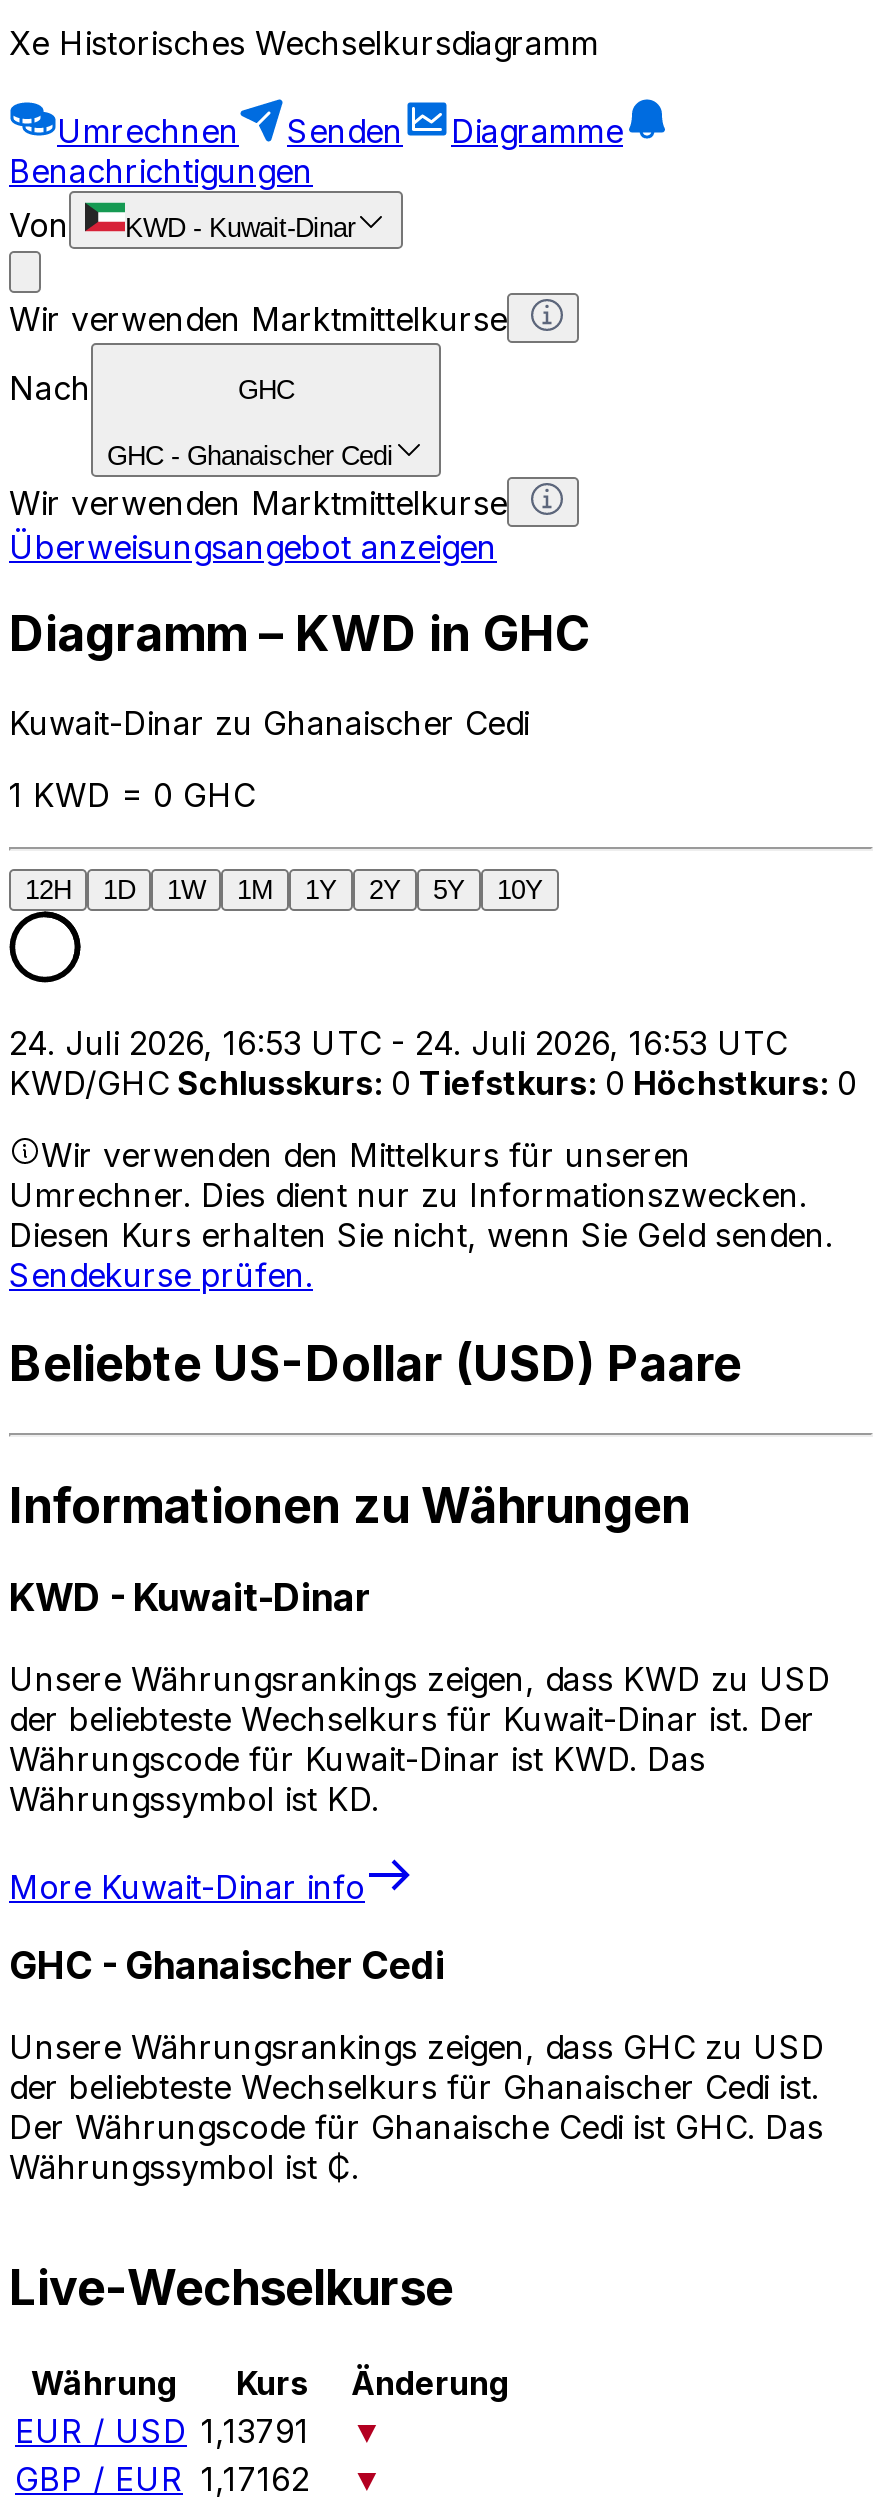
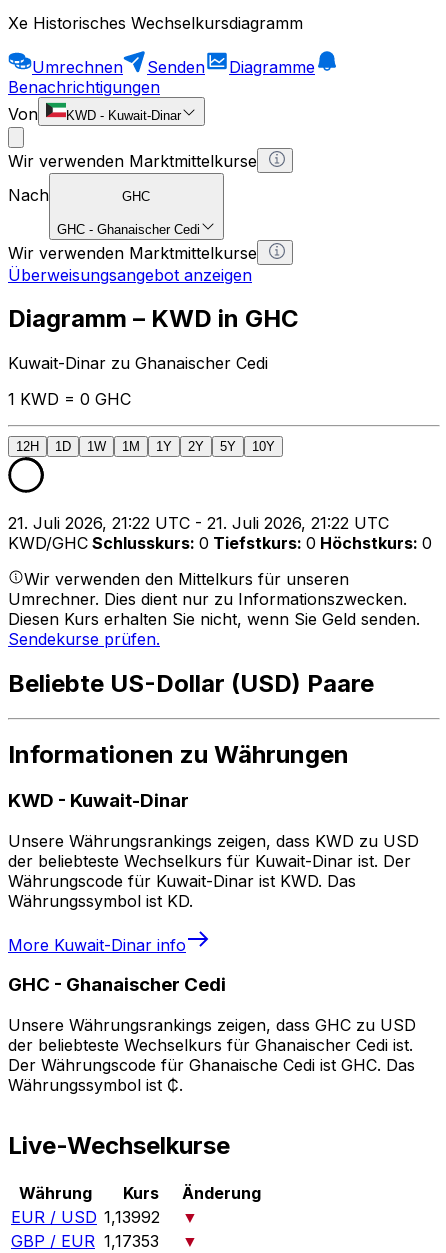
[9,1024,787,1064] 24. Juli 2026, 16:53 UTC - 24. Juli 2026, 16:53 UTC -> [8,513,389,533] 21. Juli 2026, 21:22 UTC - 21. Juli 2026, 21:22 UTC
[15,2411,309,2451] EUR / USD 1,13791 -> [11,1207,160,1227] EUR / USD 1,13992
[15,2459,309,2499] GBP / EUR 1,17162 -> [11,1231,159,1251] GBP / EUR 1,17353

